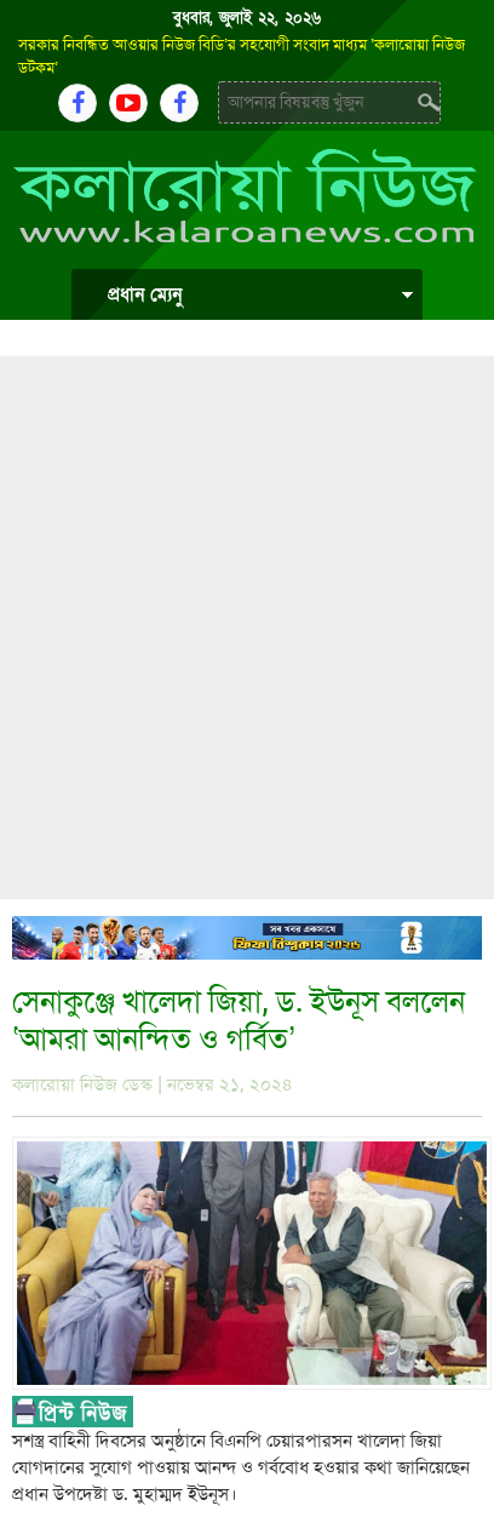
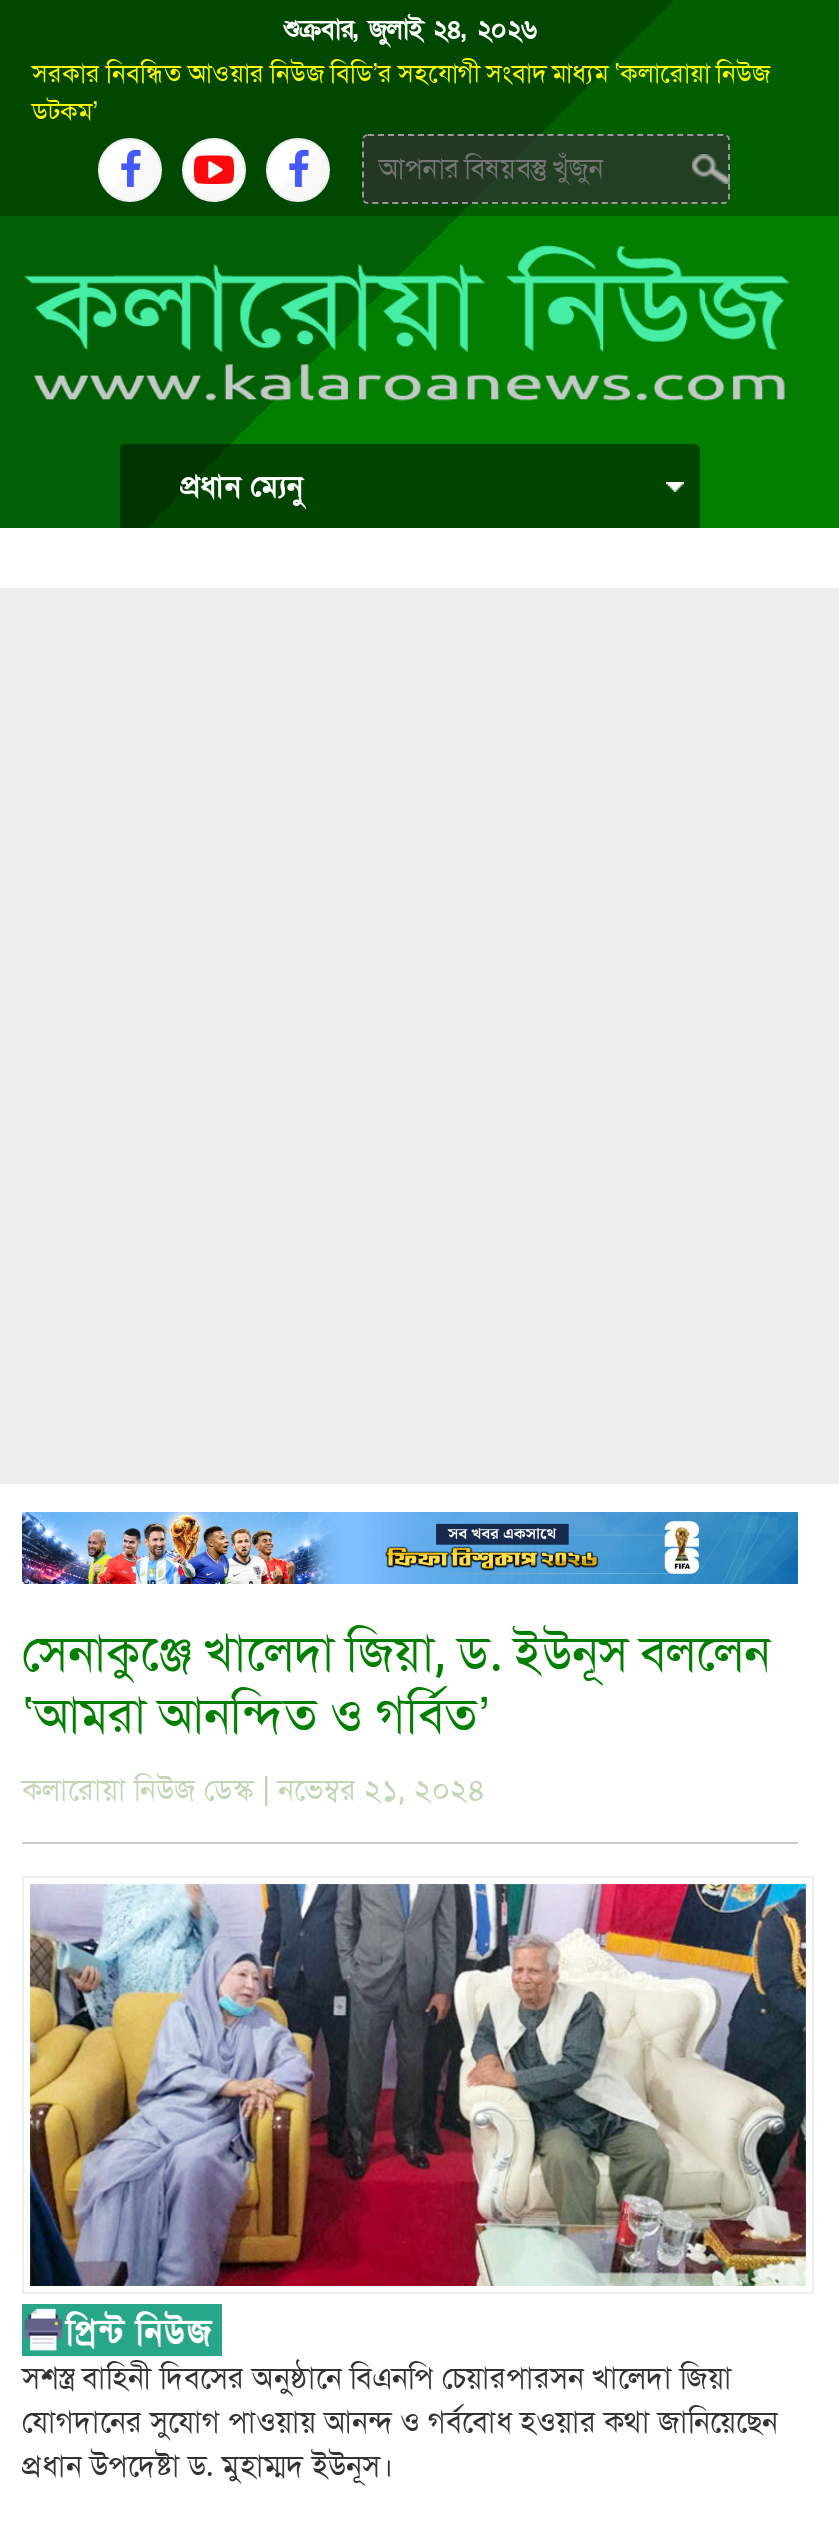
[173,7,321,29] বুধবার, জুলাই ২২, ২০২৬ -> [283,12,537,48] শুক্রবার, জুলাই ২৪, ২০২৬

